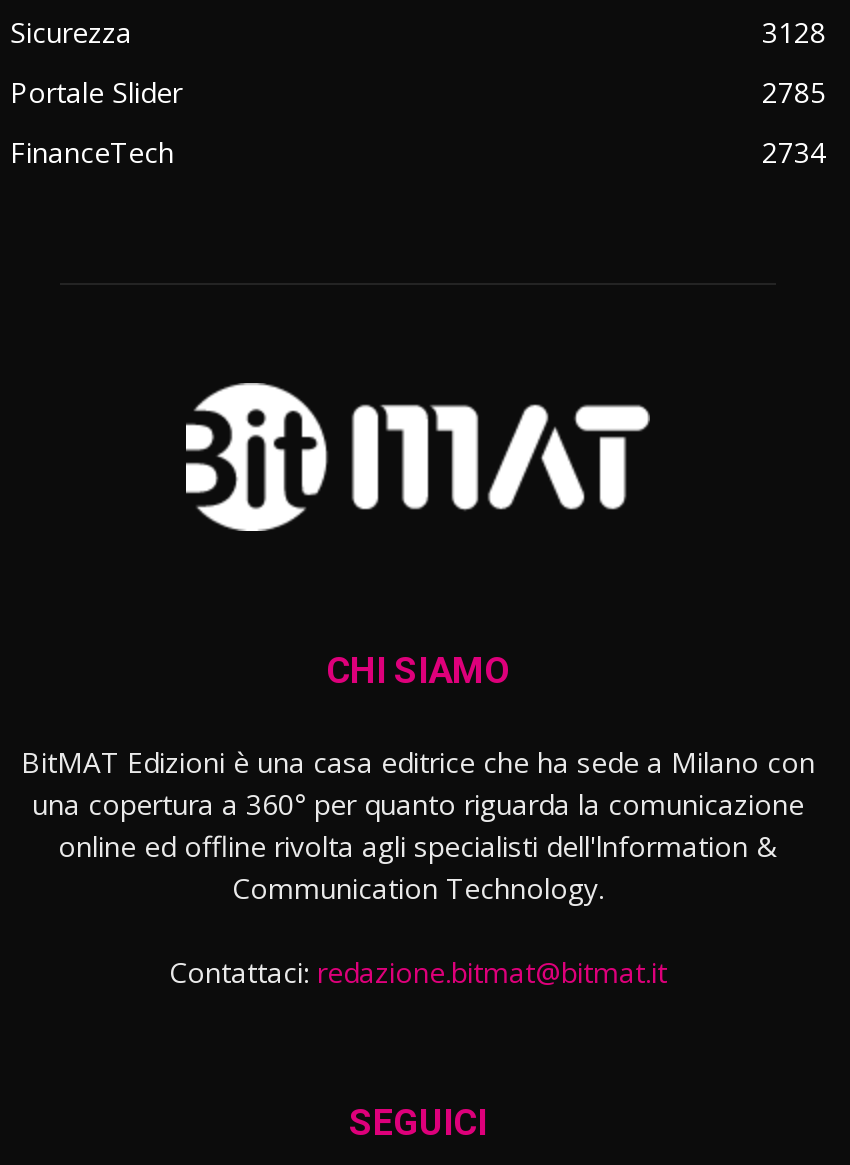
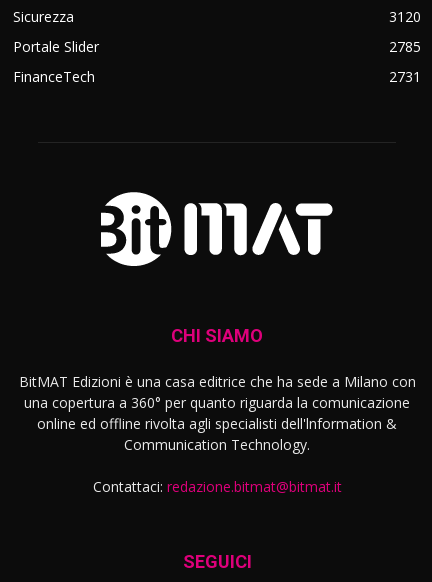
[762,13,826,51] 3128 -> [389,7,421,26] 3120
[762,133,826,171] 2734 -> [389,67,421,86] 2731

